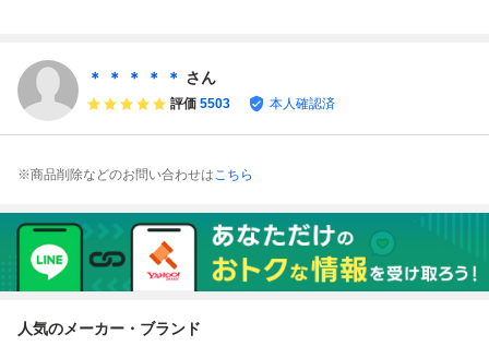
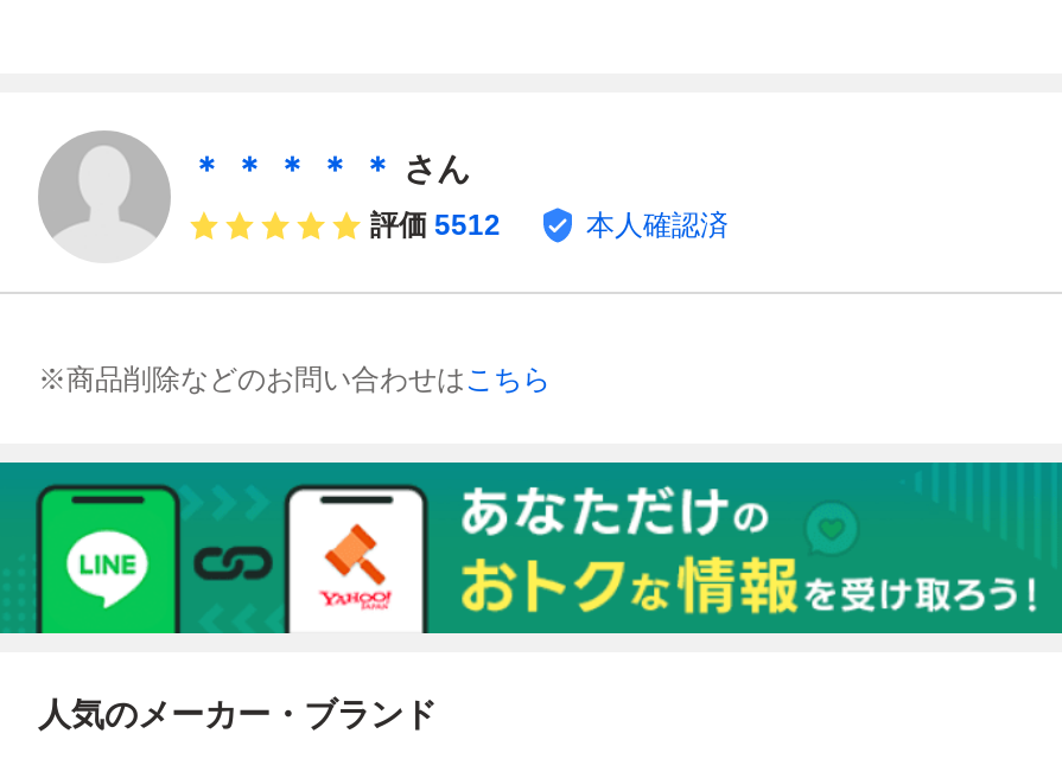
[170,96,230,112] 評価 5503 -> [370,210,501,243] 評価 5512

